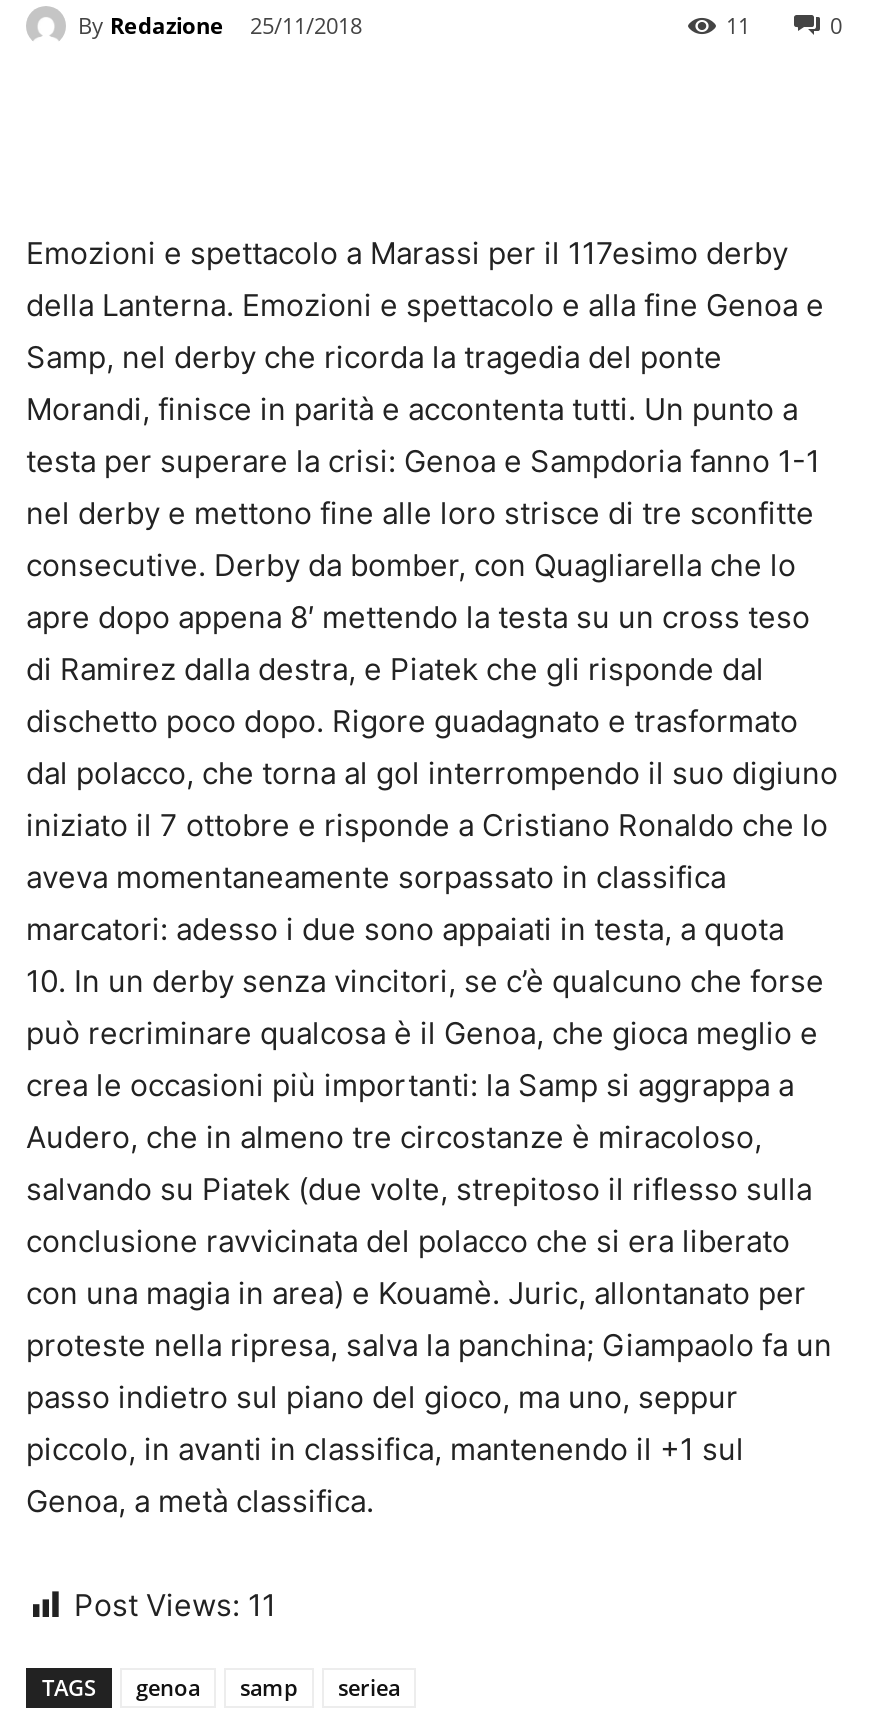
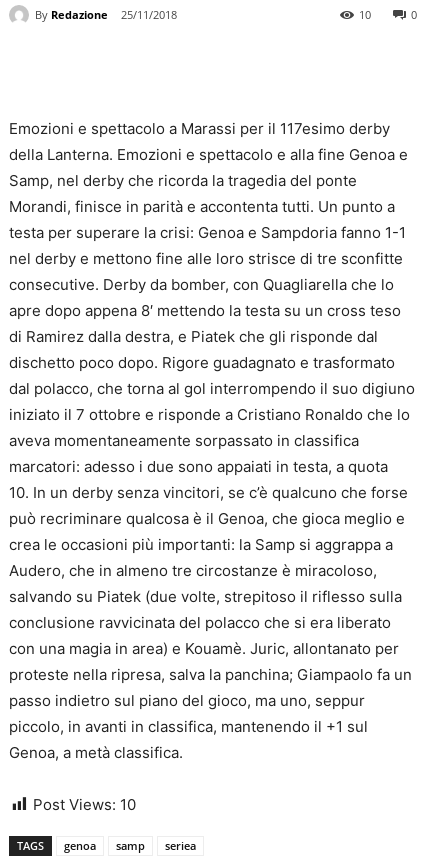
[726,10,750,40] 11 -> [359,7,371,22] 10
[74,1586,276,1624] Post Views: 11 -> [33,795,136,814] Post Views: 10

